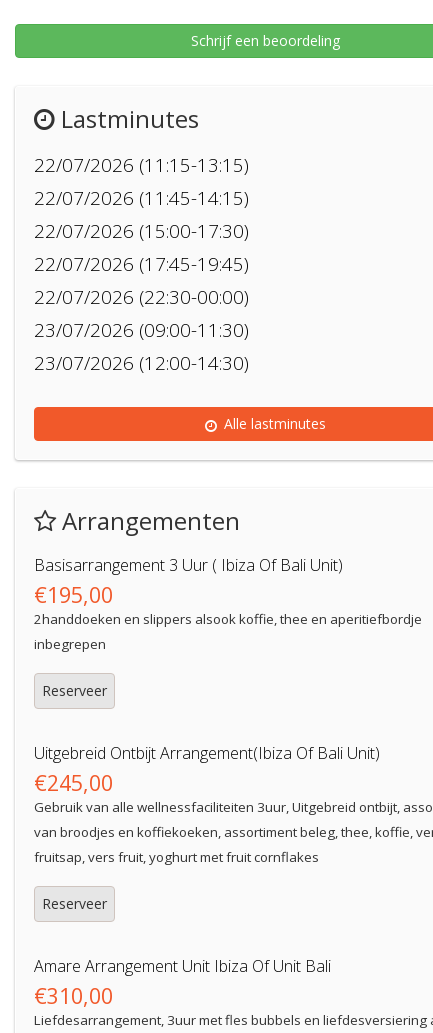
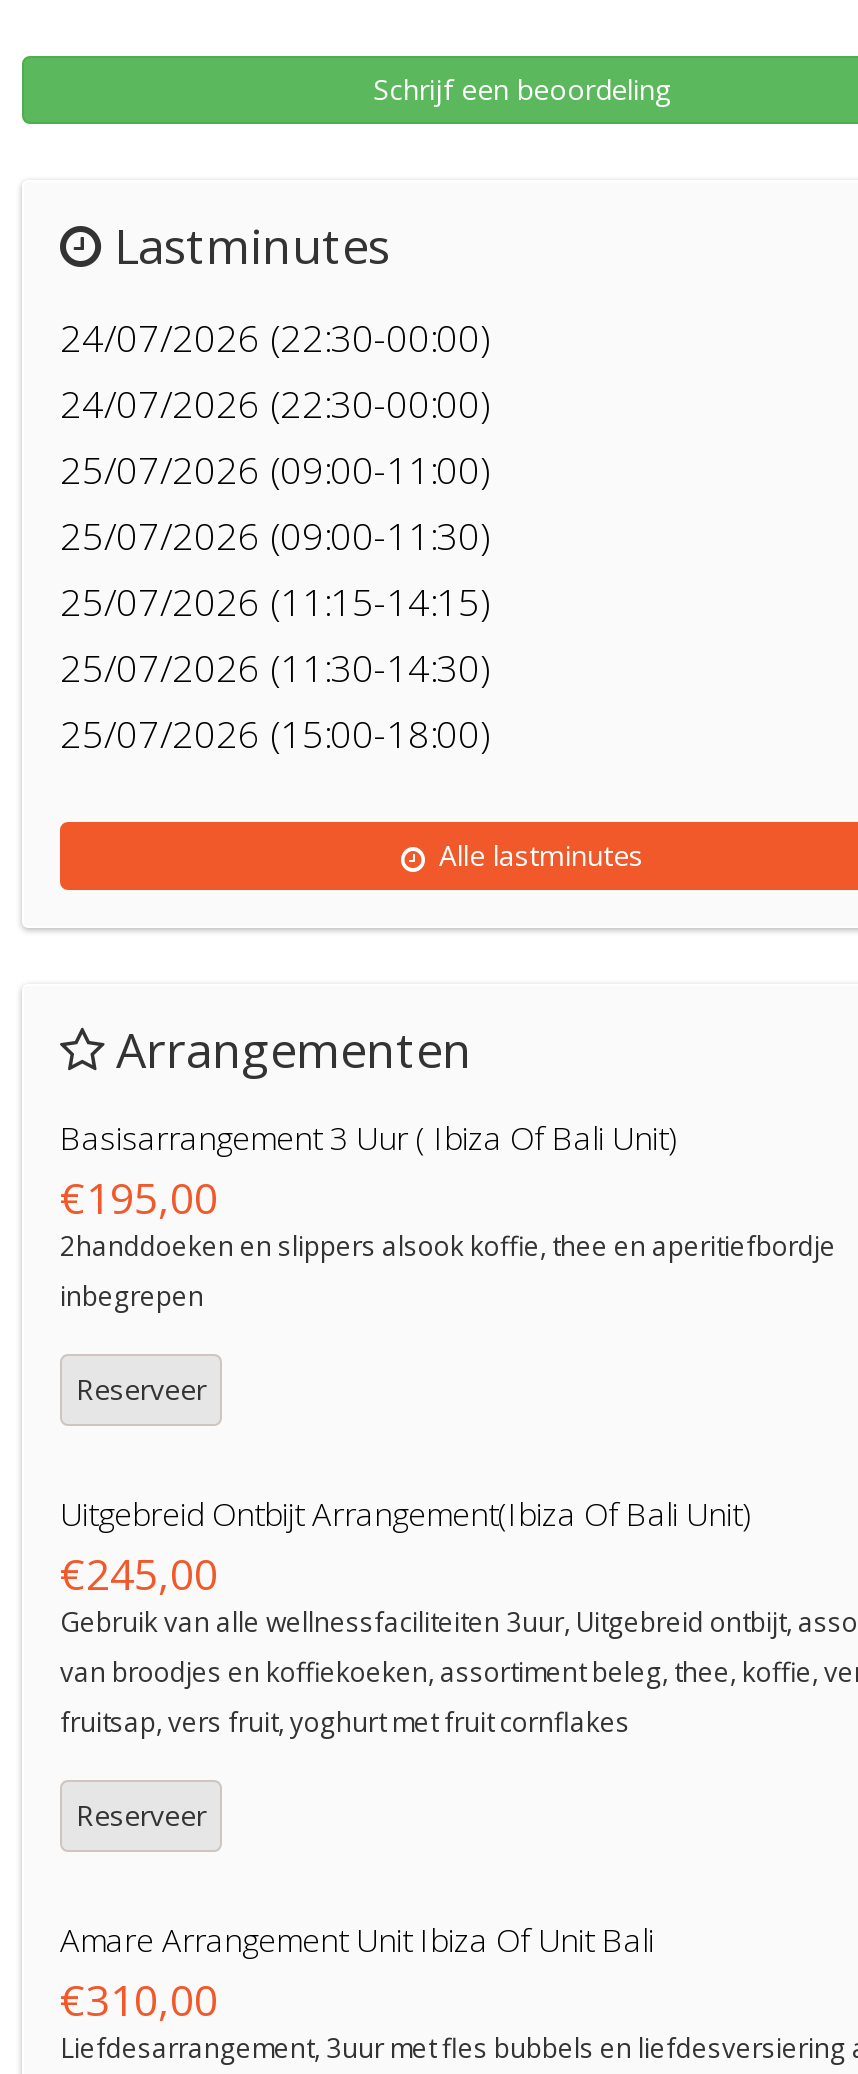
[34,152,249,177] 22/07/2026 (11:15-13:15) -> [60,312,490,362] 24/07/2026 (22:30-00:00)
[34,185,249,210] 22/07/2026 (11:45-14:15) -> [60,378,490,428] 24/07/2026 (22:30-00:00)
[34,218,249,243] 22/07/2026 (15:00-17:30) -> [60,444,490,494] 25/07/2026 (09:00-11:00)
[34,251,249,276] 22/07/2026 (17:45-19:45) -> [60,510,490,560] 25/07/2026 (09:00-11:30)
[34,284,249,309] 22/07/2026 (22:30-00:00) -> [60,576,490,626] 25/07/2026 (11:15-14:15)
[34,317,249,342] 23/07/2026 (09:00-11:30) -> [60,642,490,692] 25/07/2026 (11:30-14:30)
[34,350,249,375] 23/07/2026 (12:00-14:30) -> [60,708,490,758] 25/07/2026 (15:00-18:00)

